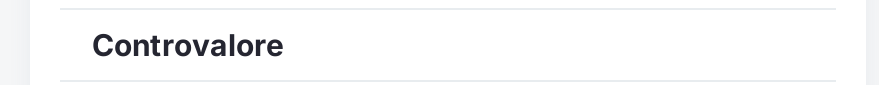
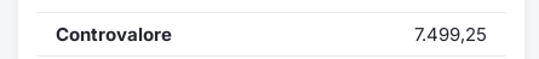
none -> [414,22,487,45] 7.499,25

